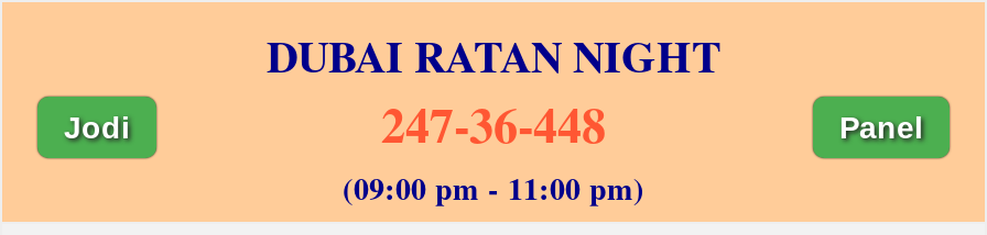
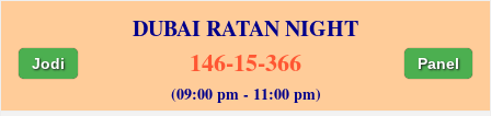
[381,88,606,160] 247-36-448 -> [190,44,301,80] 146-15-366

